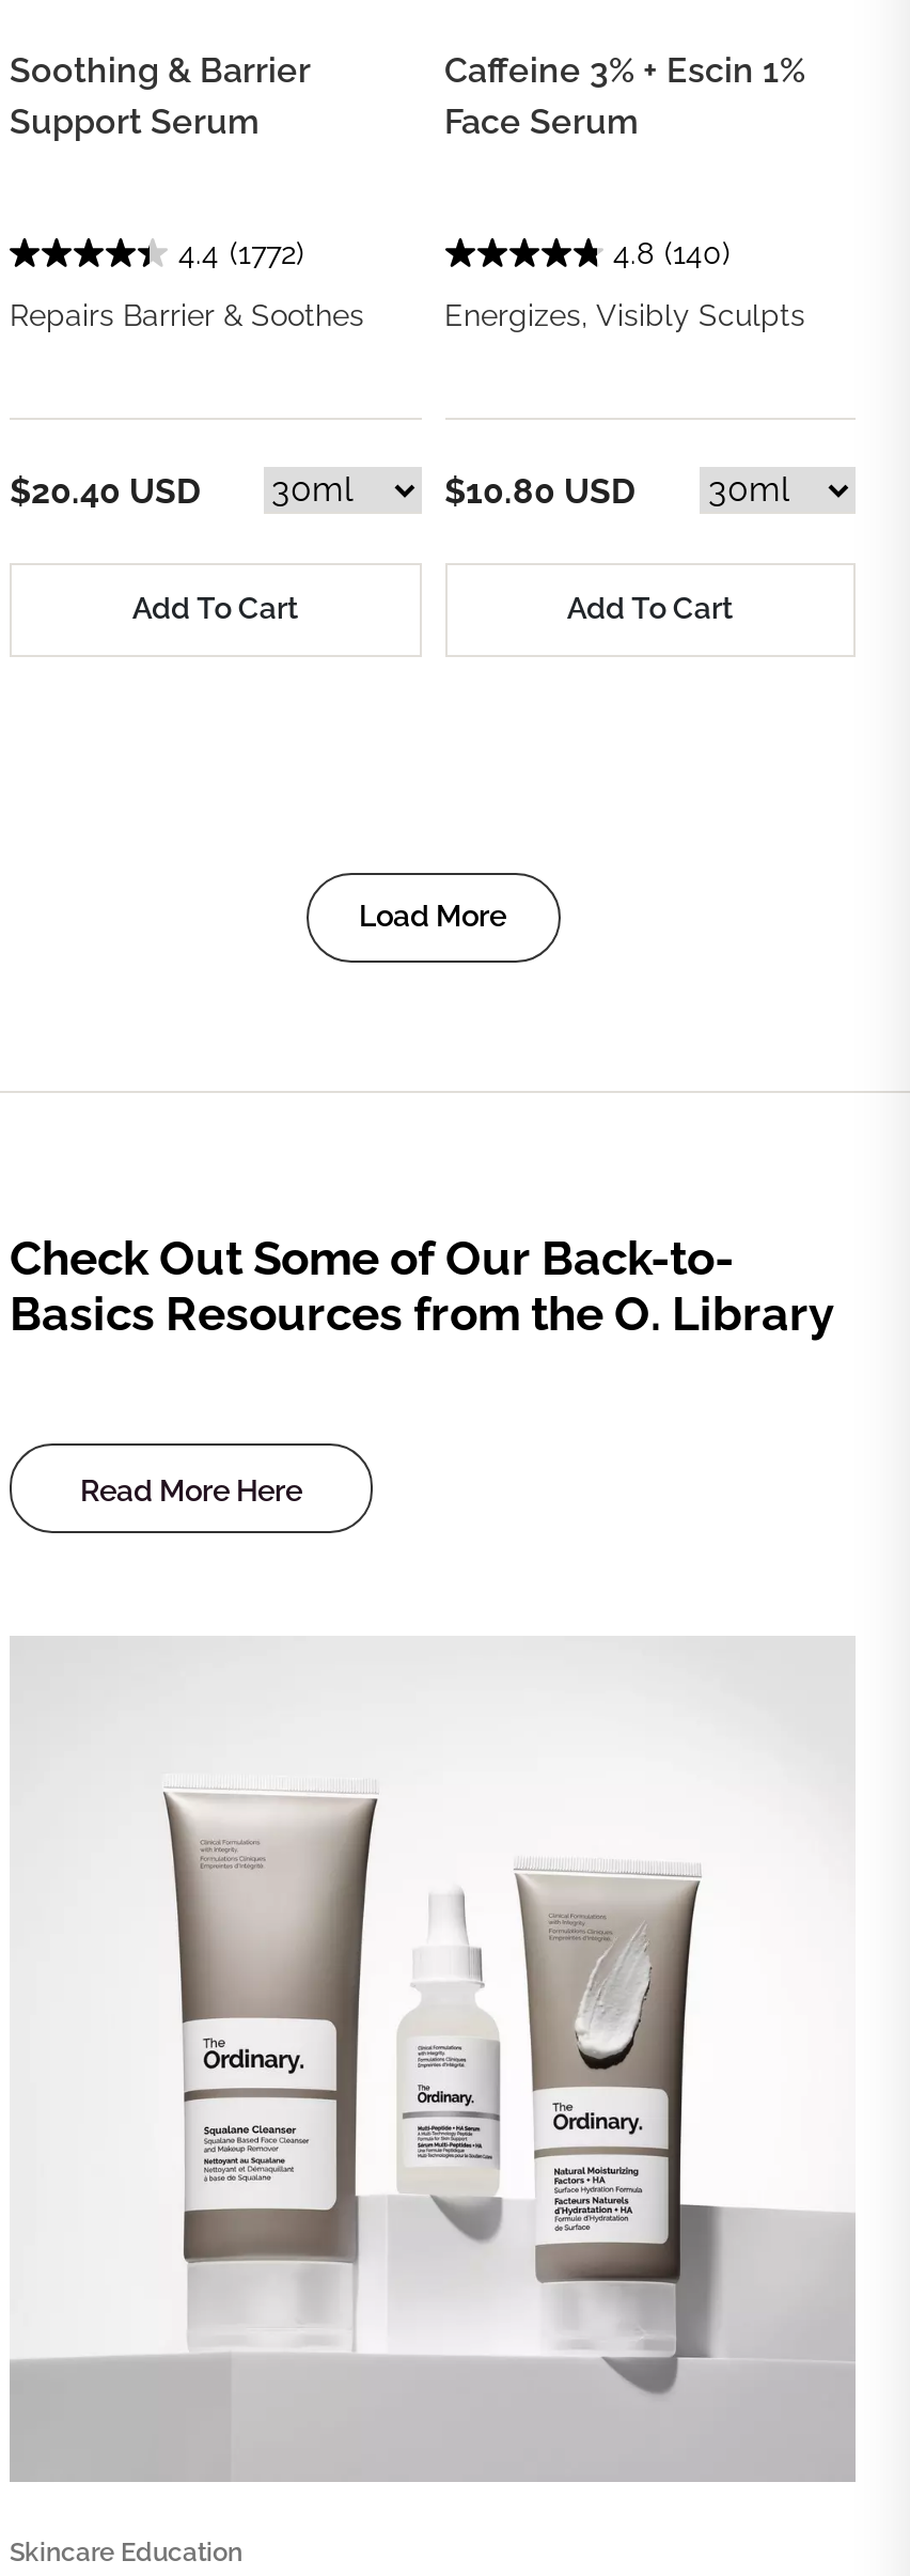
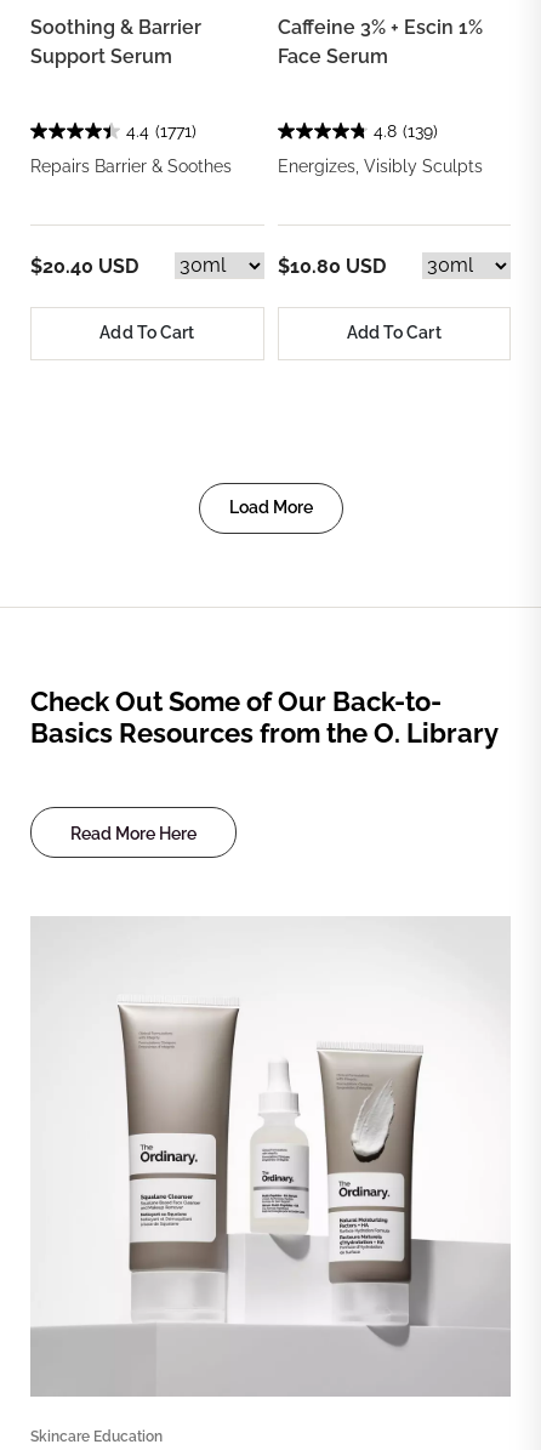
[178,237,304,272] 4.4 (1772) -> [126,122,197,141] 4.4 (1771)
[613,237,731,272] 4.8 (140) -> [373,122,437,141] 4.8 (139)

